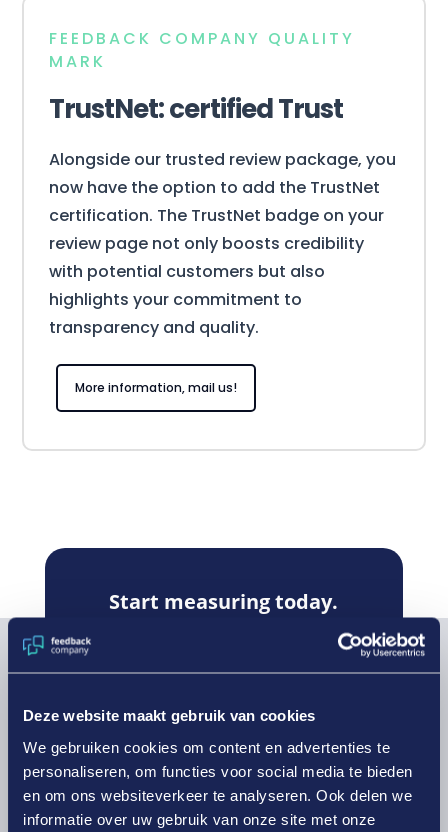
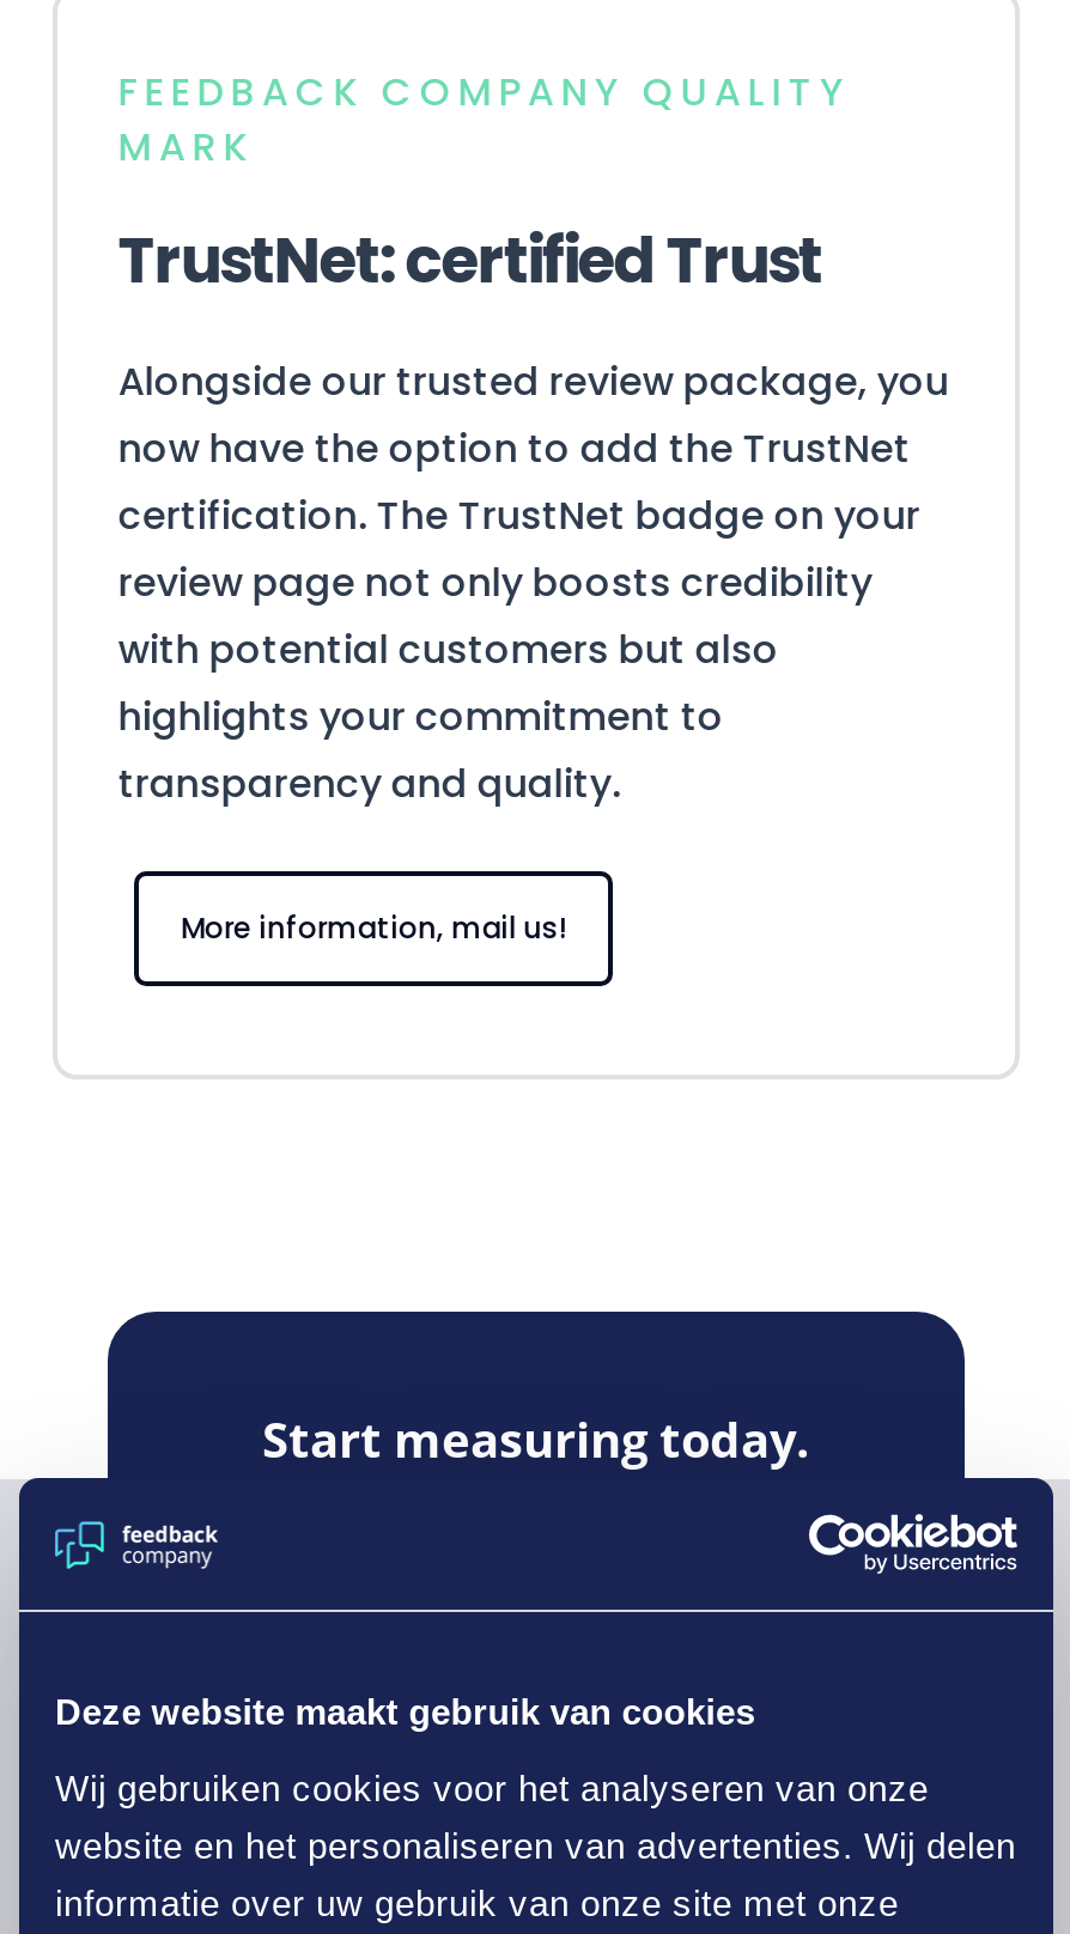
[23,738,412,803] We gebruiken cookies om content en advertenties te | personaliseren, om functies voor social media te bieden | en om ons websiteverkeer te analyseren. Ook delen we -> [55,1766,1016,1865] Wij gebruiken cookies voor het analyseren van onze | website en het personaliseren van advertenties. Wij delen

